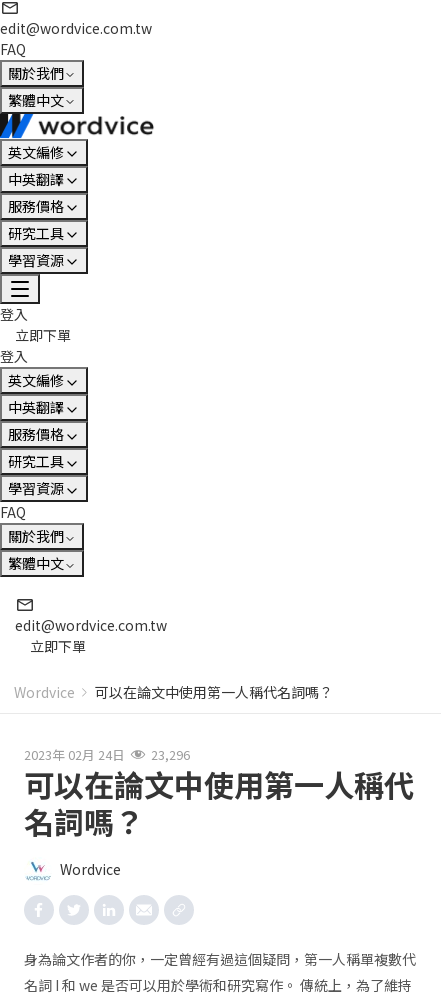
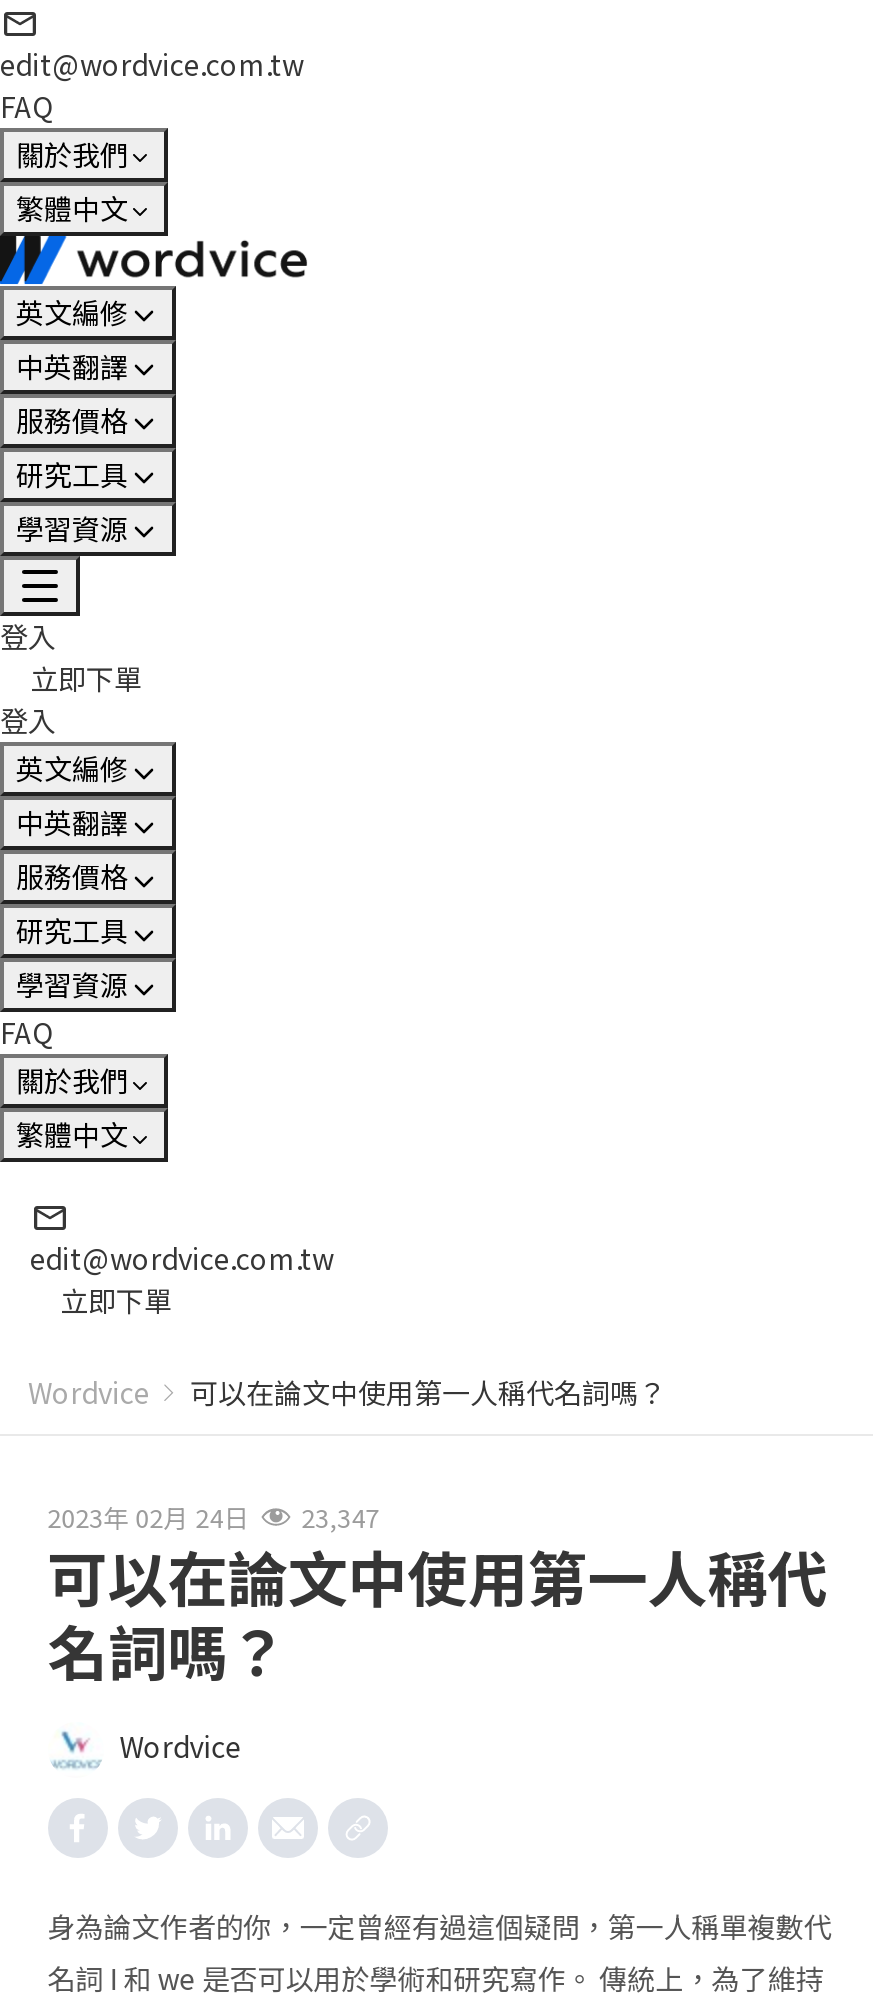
[24,745,190,764] 2023年 02月 24日 23,296 -> [48,1497,380,1535] 2023年 02月 24日 23,347

